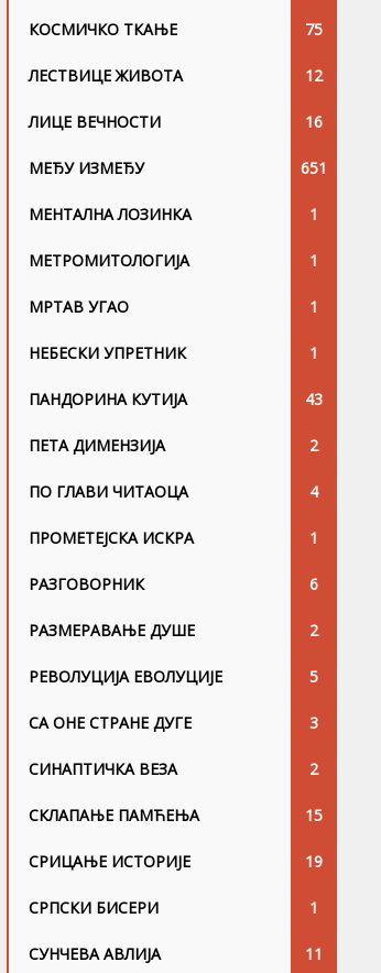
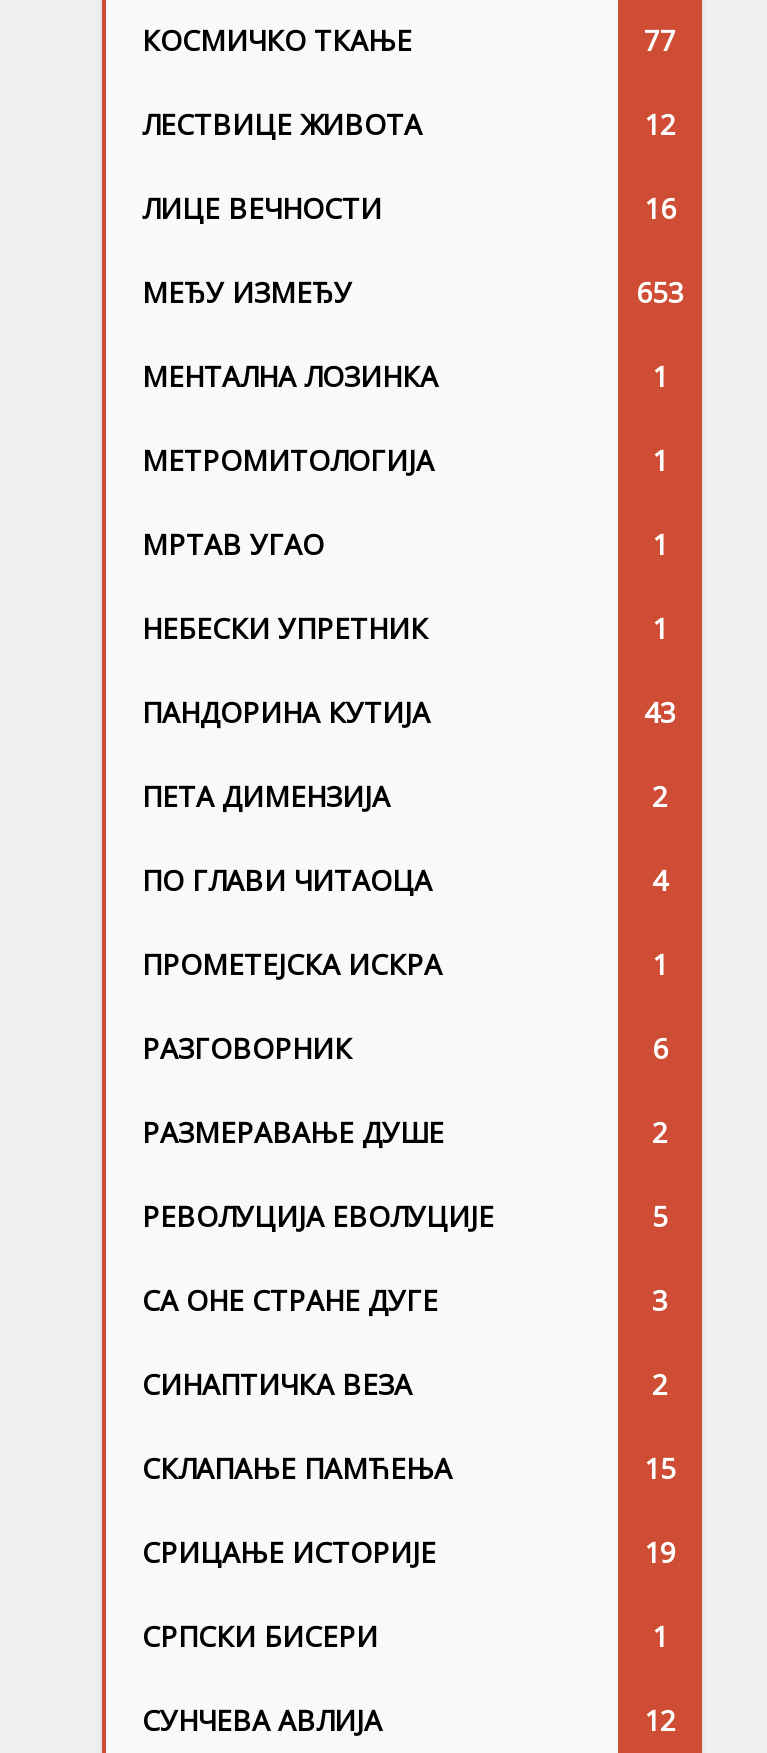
[305,18,323,39] 75 -> [644,20,676,58] 77
[301,157,327,178] 651 -> [636,272,684,310] 653
[305,943,323,964] 11 -> [644,1700,676,1738] 12

